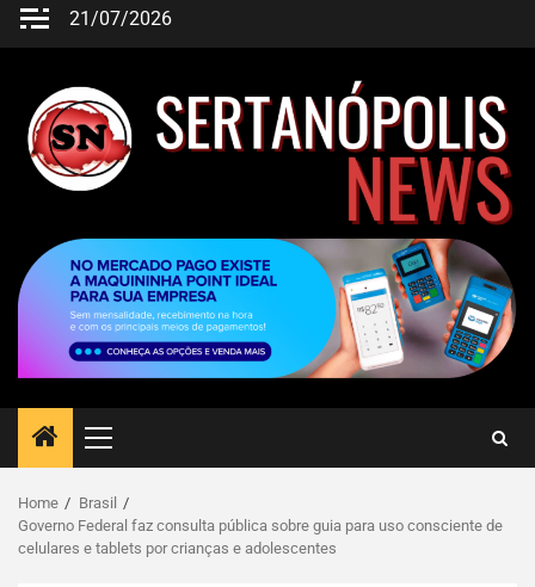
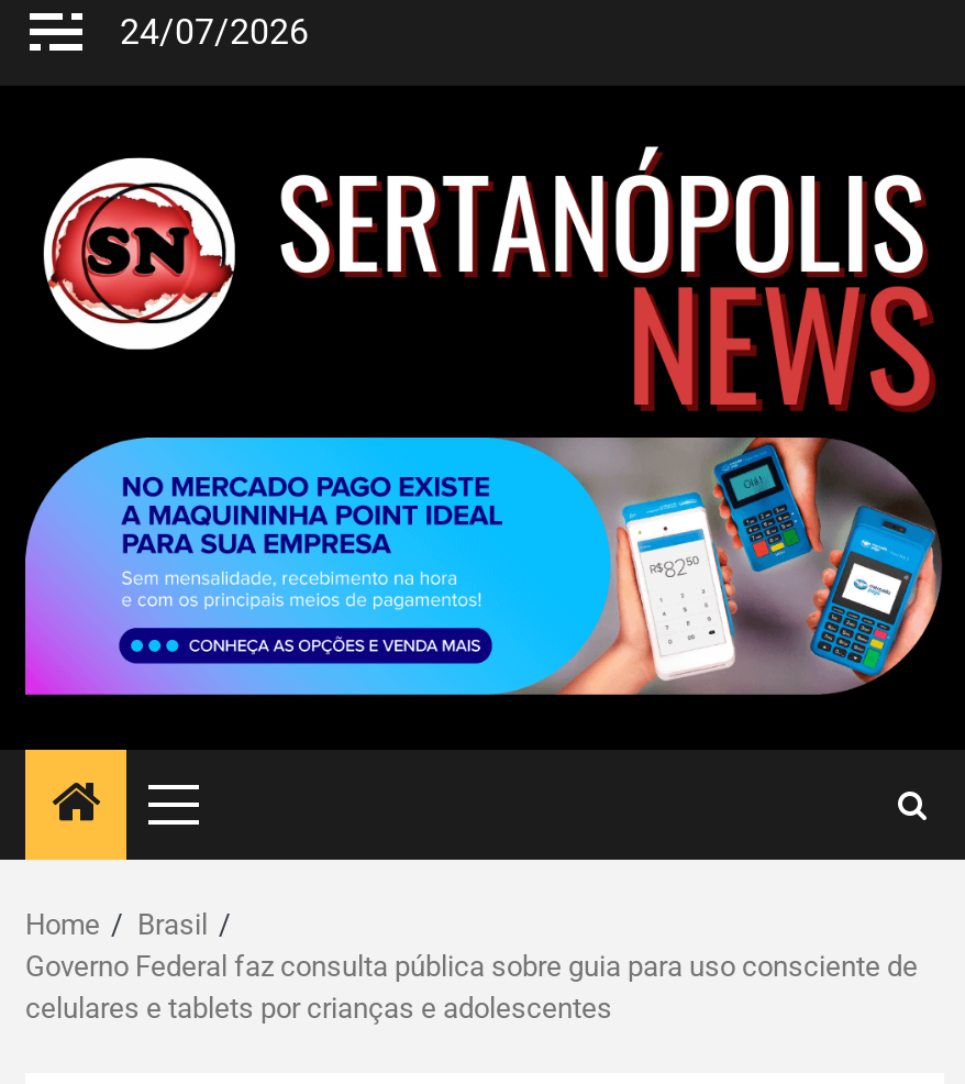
[69,7,172,30] 21/07/2026 -> [120,11,309,53] 24/07/2026

